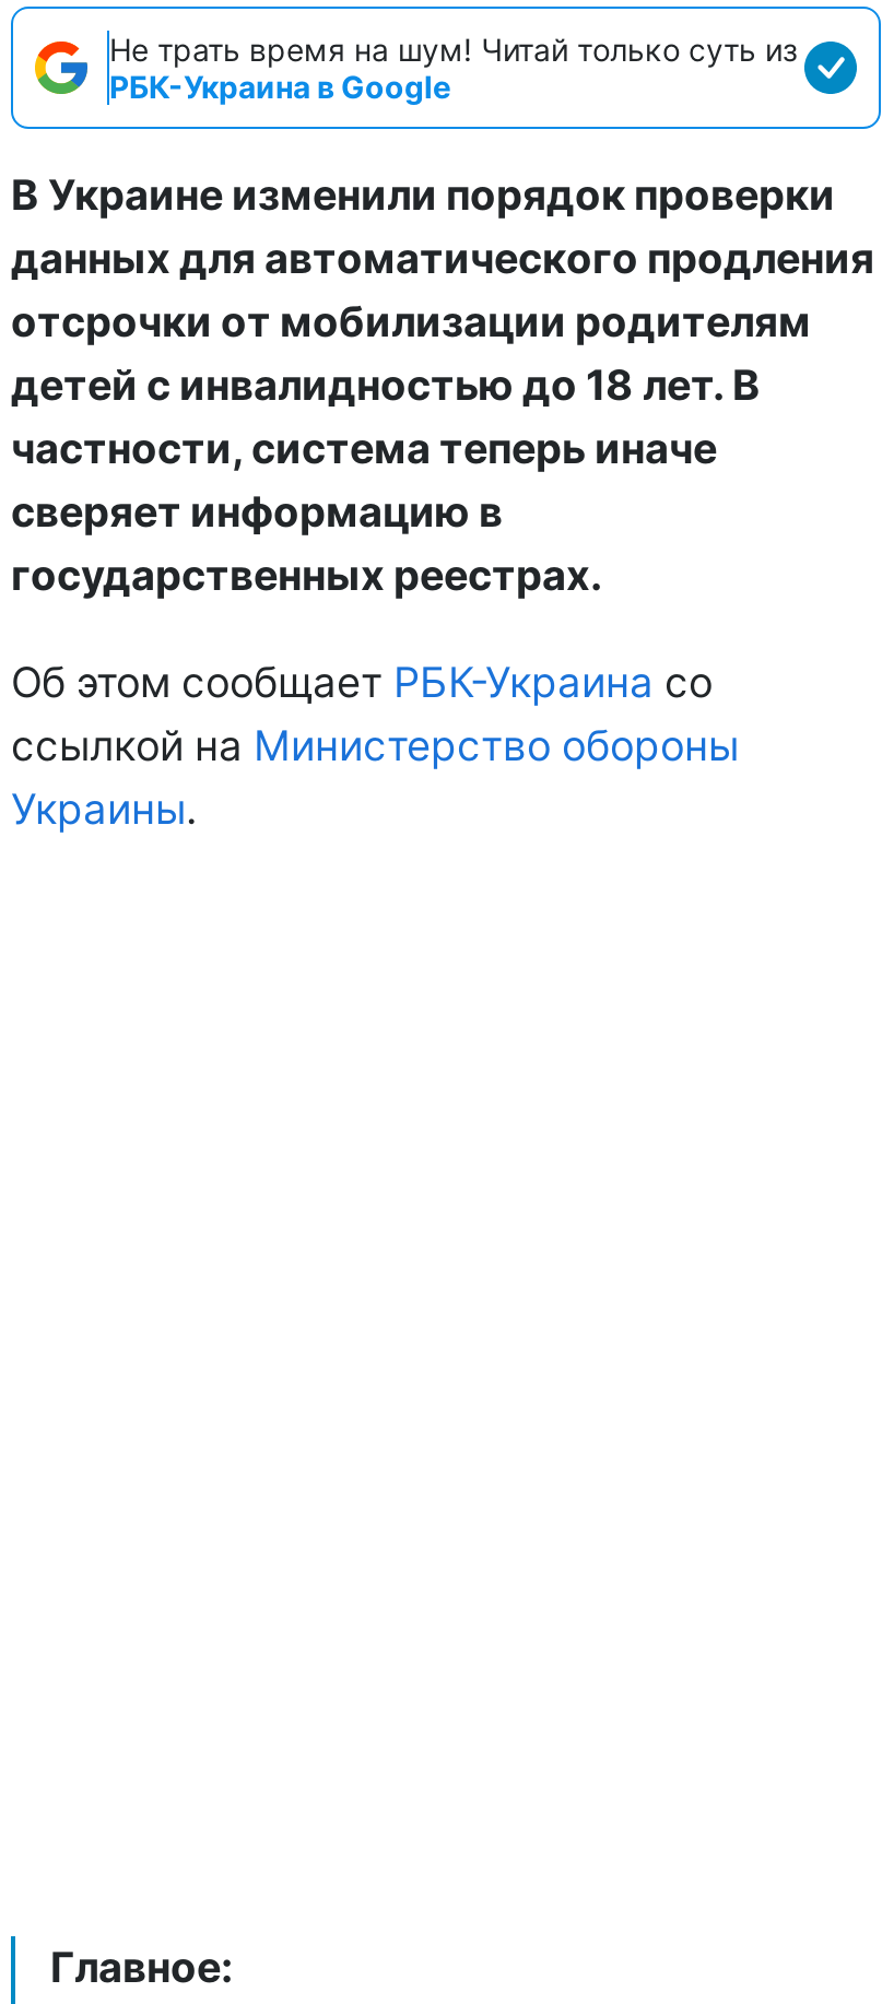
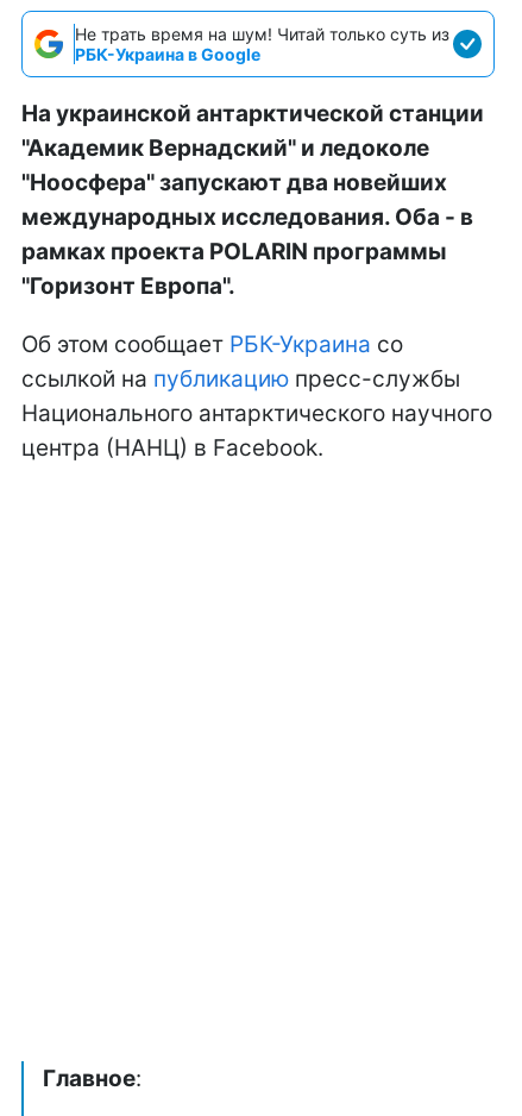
[11,170,874,601] В Украине изменили порядок проверки | данных для автоматического продления | отсрочки от мобилизации родителям | детей с инвалидностью до 18 лет. В | частности, система теперь иначе | сверяет информацию в | государственных реестрах. -> [21,100,484,300] На украинской антарктической станции | "Академик Вернадский" и ледоколе | "Ноосфера" запускают два новейших | международных исследования. Оба - в | рамках проекта POLARIN программы | "Горизонт Европа".
moved [11,657,713,708] -> [21,331,403,358]: Об этом сообщает РБК-Украина со
[11,721,739,834] ссылкой на Министерство обороны | Украины. -> [21,365,492,461] ссылкой на публикацию пресс-службы | Национального антарктического научного | центра (НАНЦ) в Facebook.

